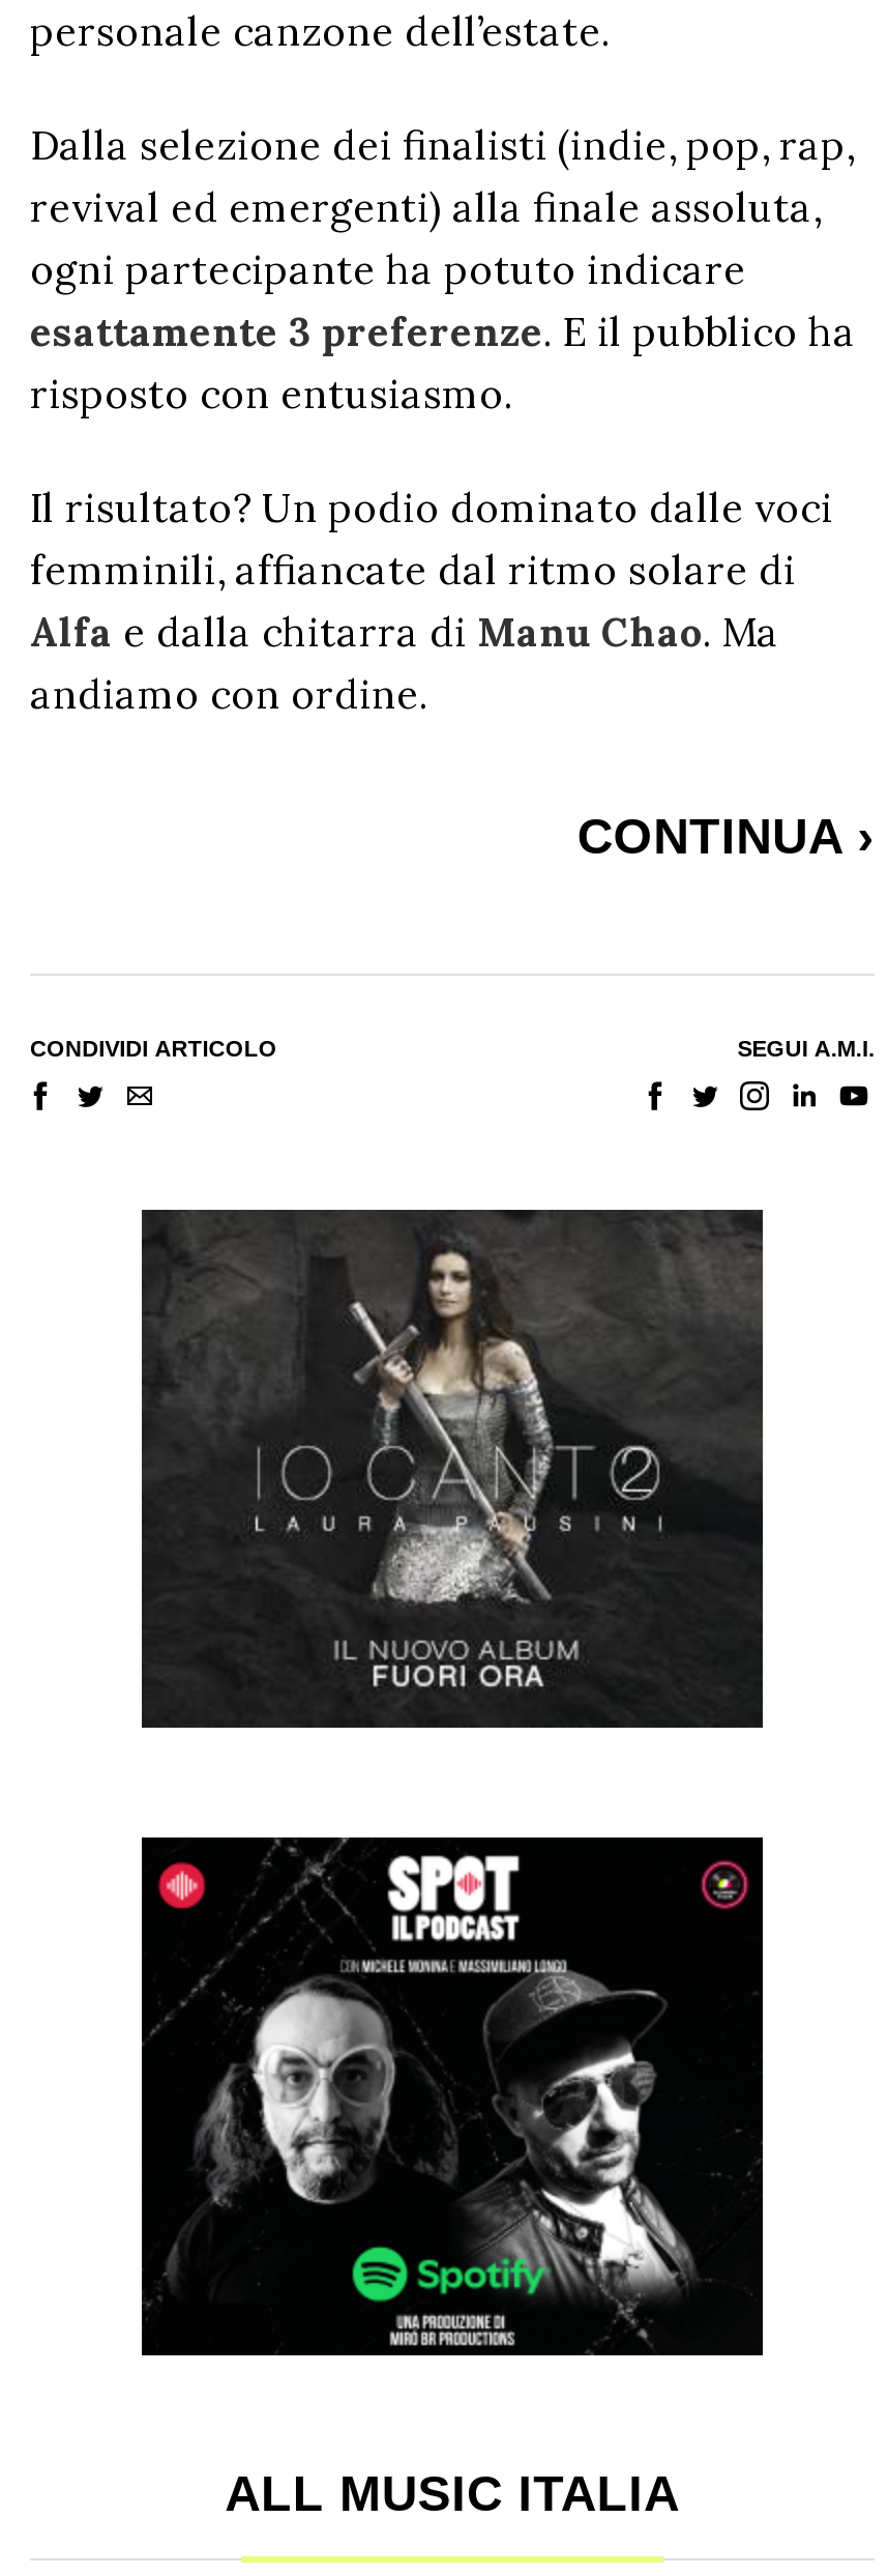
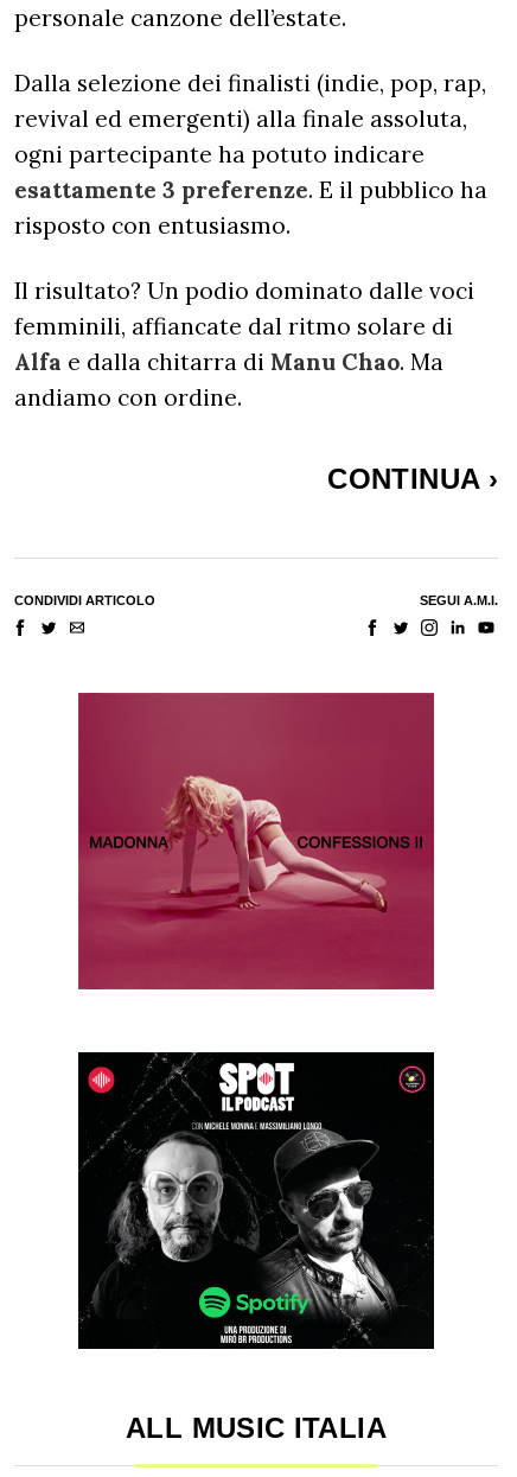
[140,1208,765,1730] [image] -> [77,692,435,991] [image]

